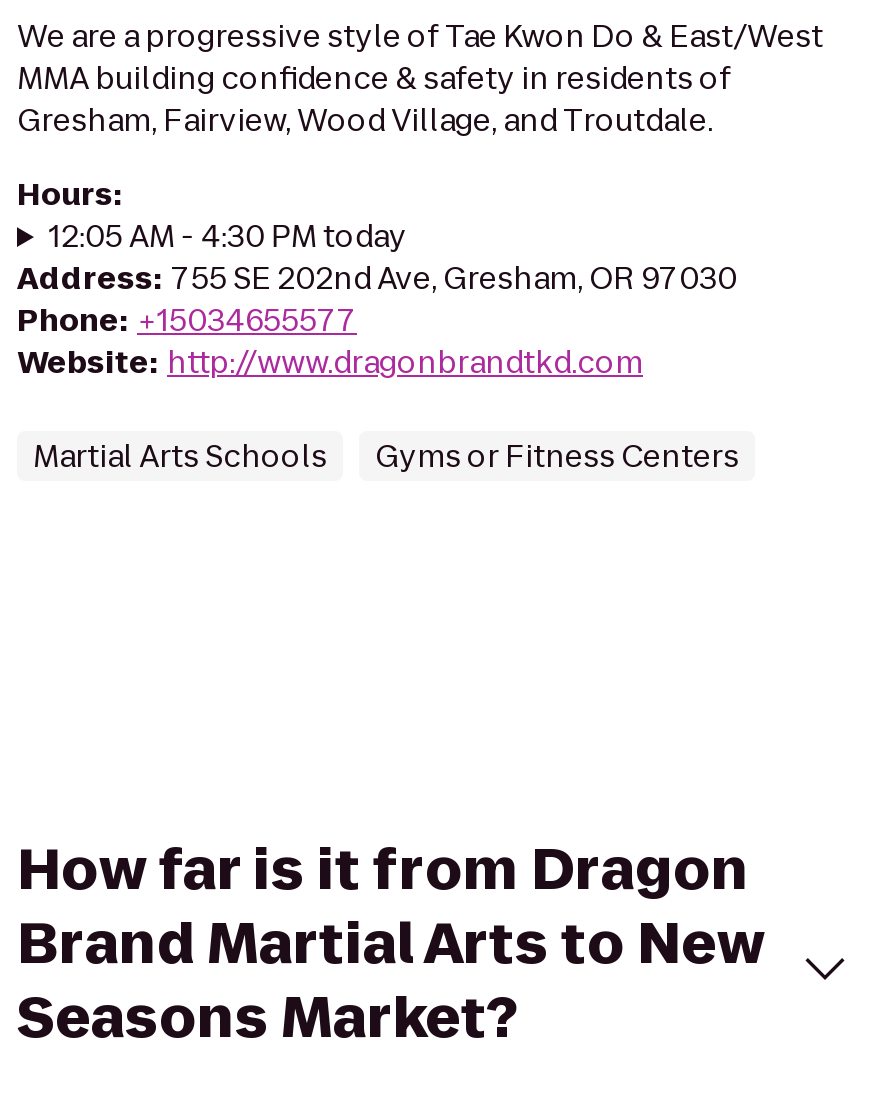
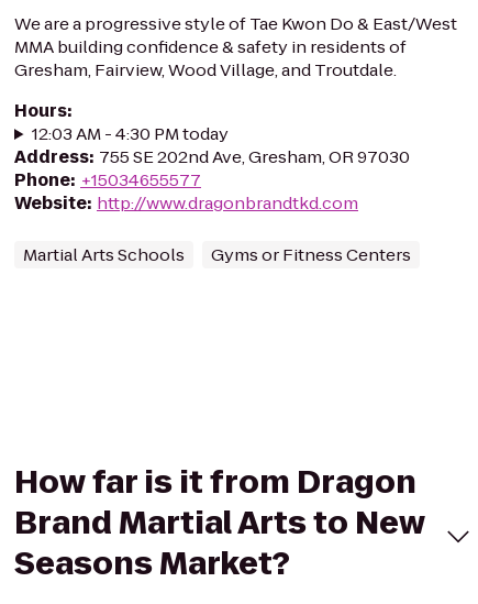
[49,215,407,257] 12:05 AM - 4:30 PM today -> [32,122,228,145] 12:03 AM - 4:30 PM today

